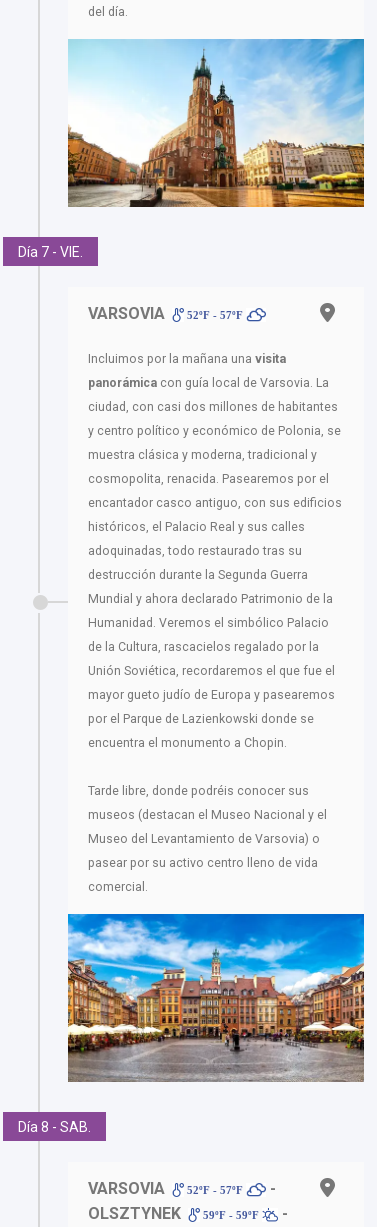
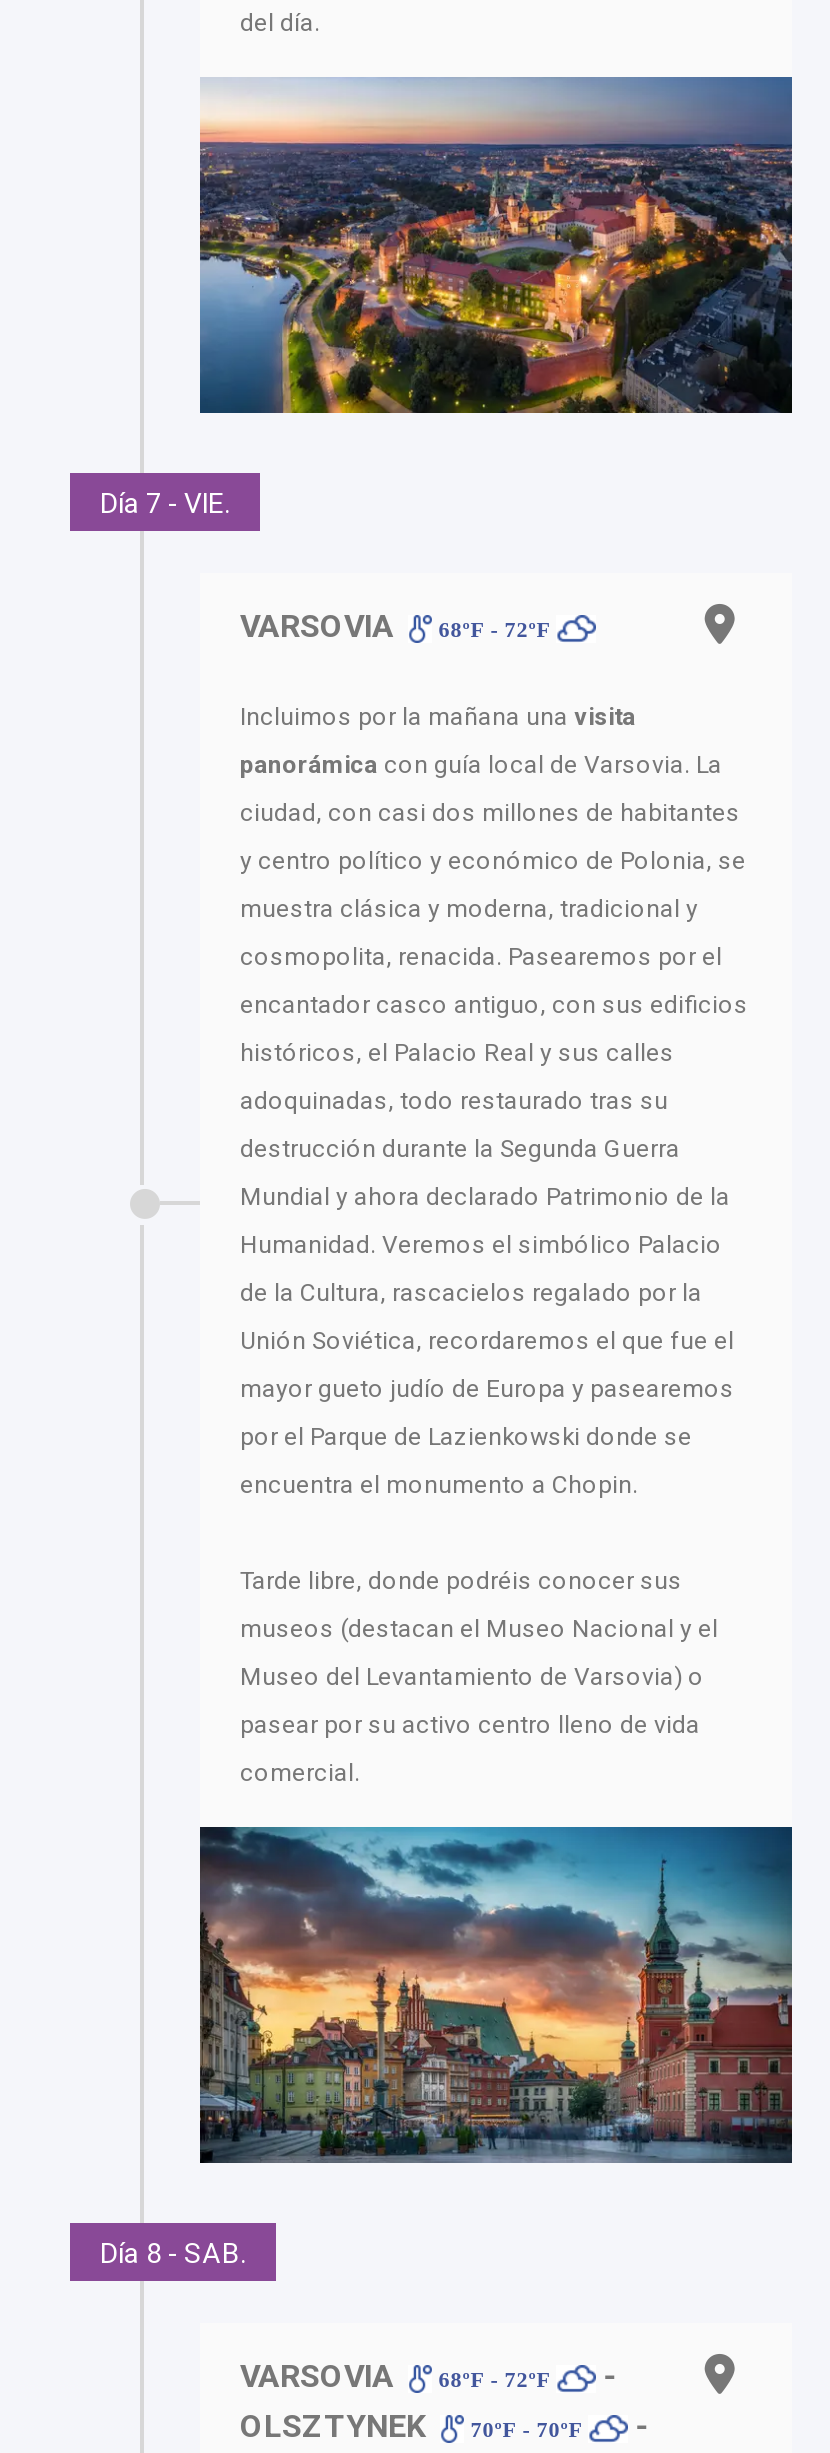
[67,39,365,208] [image] -> [198,77,794,415] [image]
[88,304,246,323] VARSOVIA 52ºF - 57ºF -> [240,607,556,645] VARSOVIA 68ºF - 72ºF
[67,913,365,1083] [image] -> [198,1825,794,2165] [image]
[184,1184,246,1196] 52ºF - 57ºF -> [432,2367,556,2391] 68ºF - 72ºF
[200,1209,262,1221] 59ºF - 59ºF -> [464,2417,588,2441] 70ºF - 70ºF

